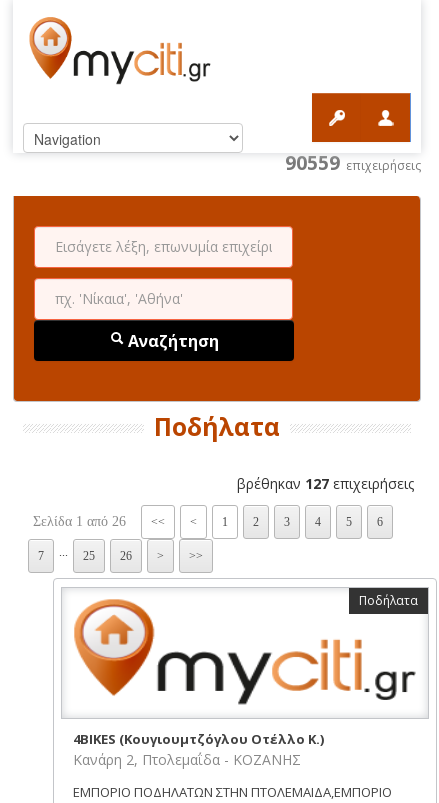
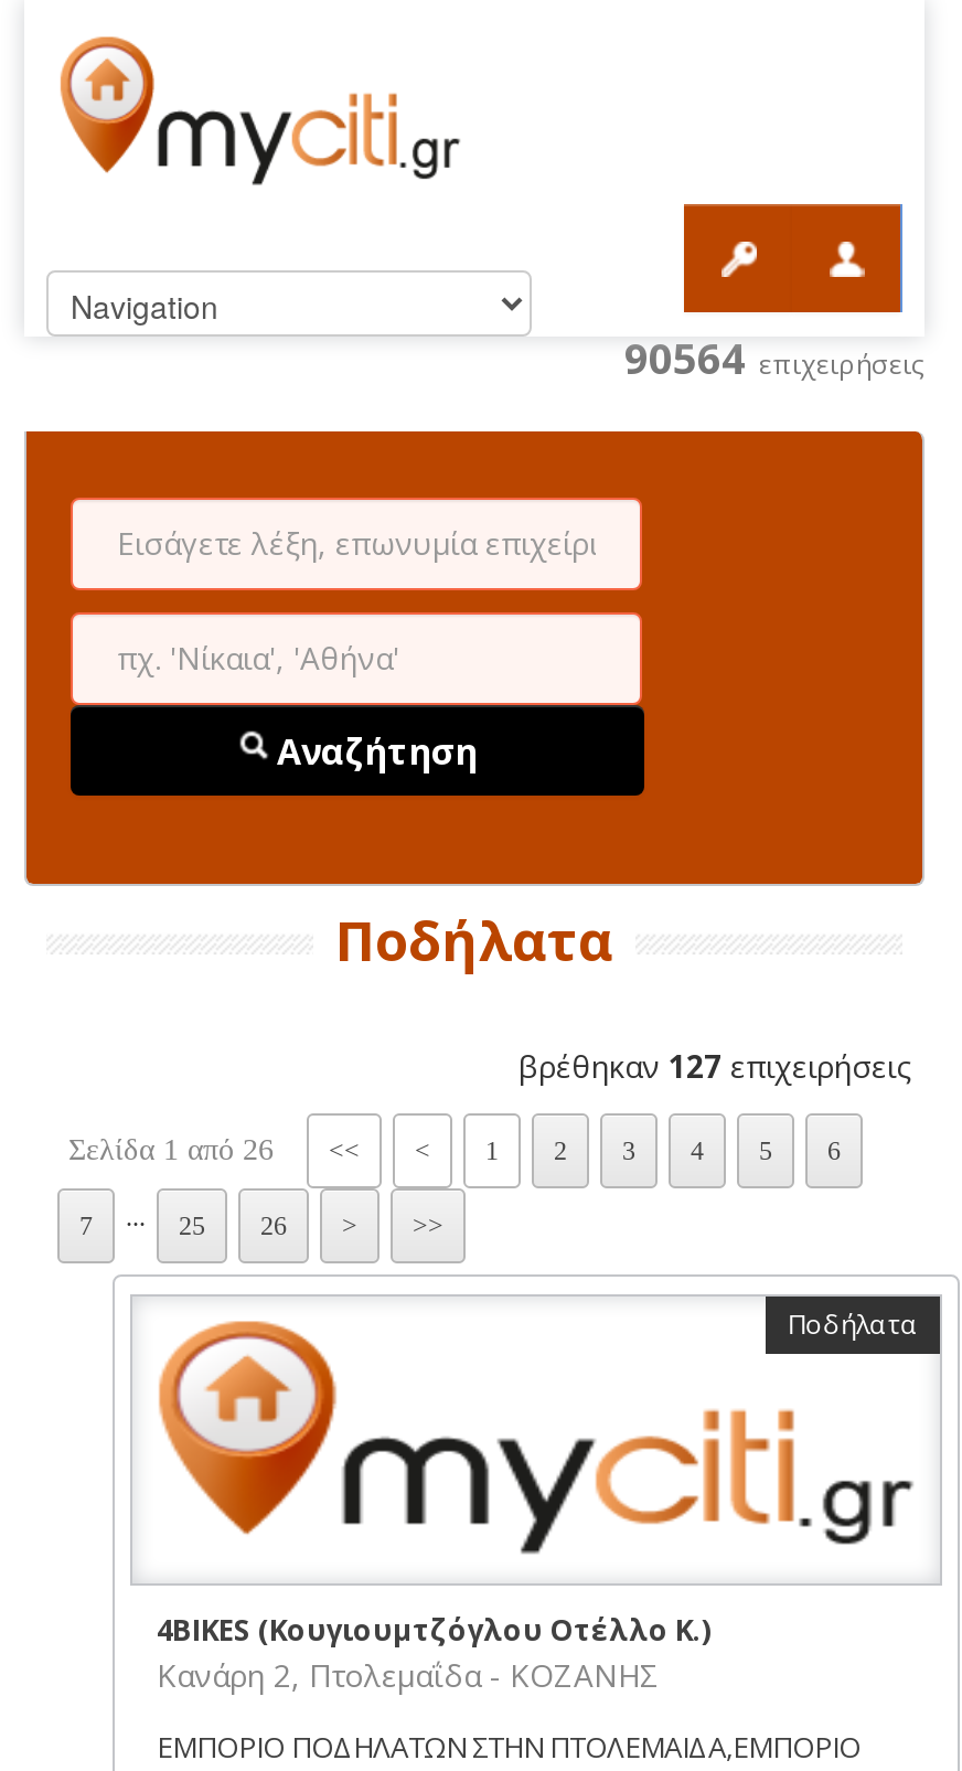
[285,150,421,176] 90559 επιχειρήσεις -> [624,329,924,386] 90564 επιχειρήσεις

